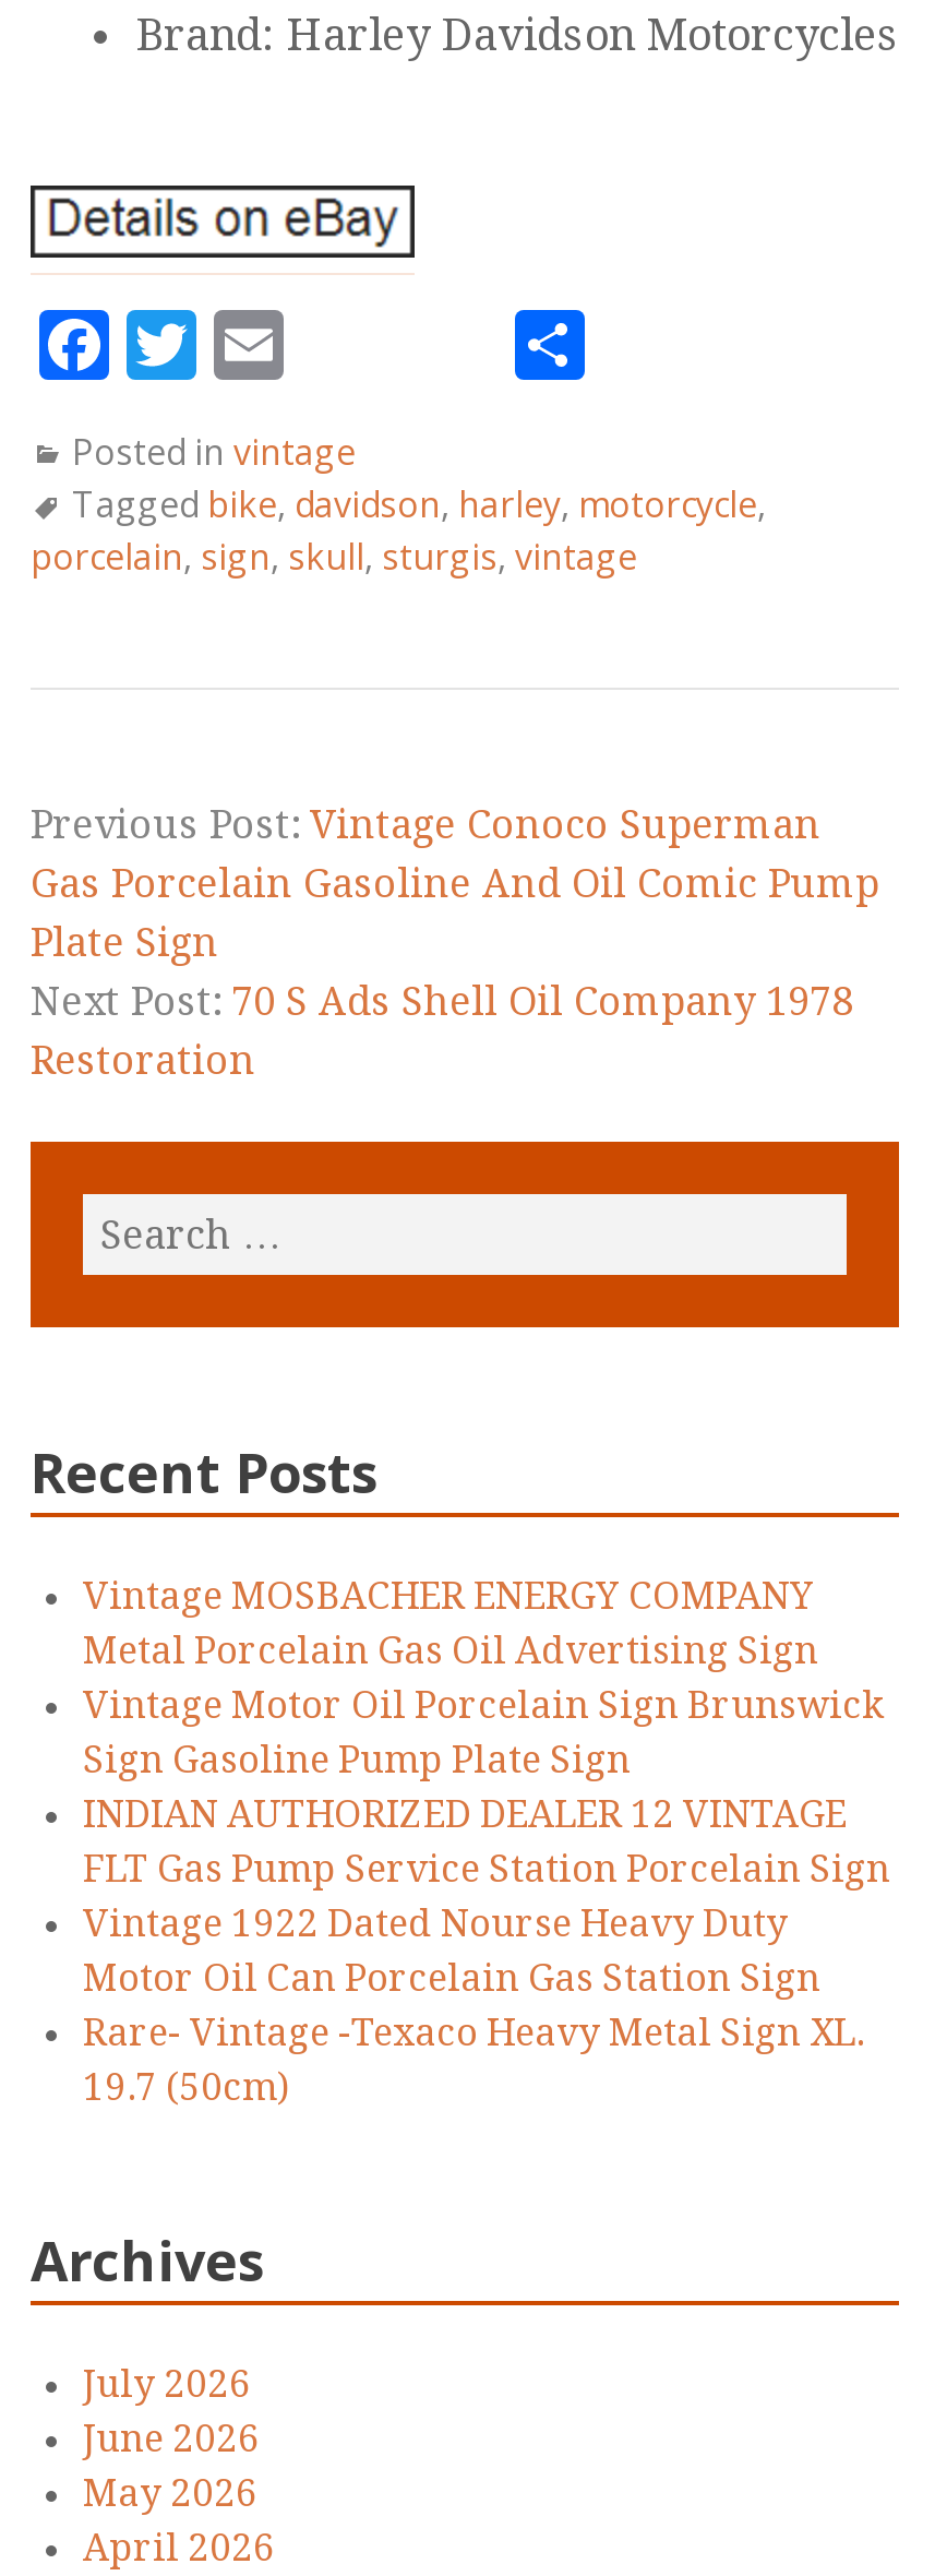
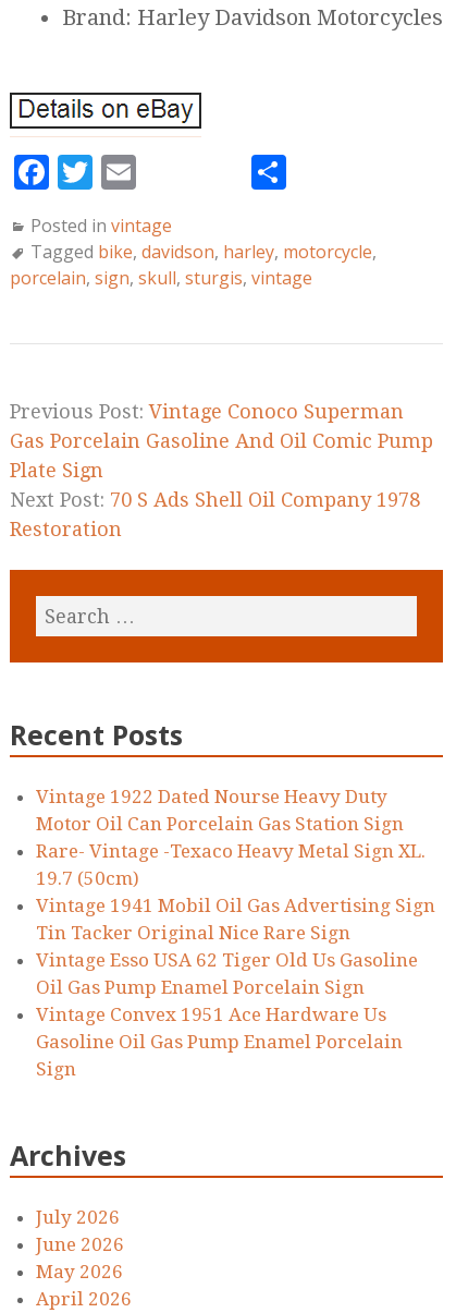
[83,1574,890,1891] Vintage MOSBACHER ENERGY COMPANY | Metal Porcelain Gas Oil Advertising Sign | Vintage Motor Oil Porcelain Sign Brunswick | Sign Gasoline Pump Plate Sign | INDIAN AUTHORIZED DEALER 12 VINTAGE | FLT Gas Pump Service Station Porcelain Sign -> none
moved [83,1902,864,2109] -> [36,786,426,889]: Vintage 1922 Dated Nourse Heavy Duty | Motor Oil Can Porcelain Gas Station Sign | Rare- Vintage -Texaco Heavy Metal Sign XL. | 19.7 (50cm)
none -> [36,895,435,1080] Vintage 1941 Mobil Oil Gas Advertising Sign | Tin Tacker Original Nice Rare Sign | Vintage Esso USA 62 Tiger Old Us Gasoline | Oil Gas Pump Enamel Porcelain Sign | Vintage Convex 1951 Ace Hardware Us | Gasoline Oil Gas Pump Enamel Porcelain | Sign

